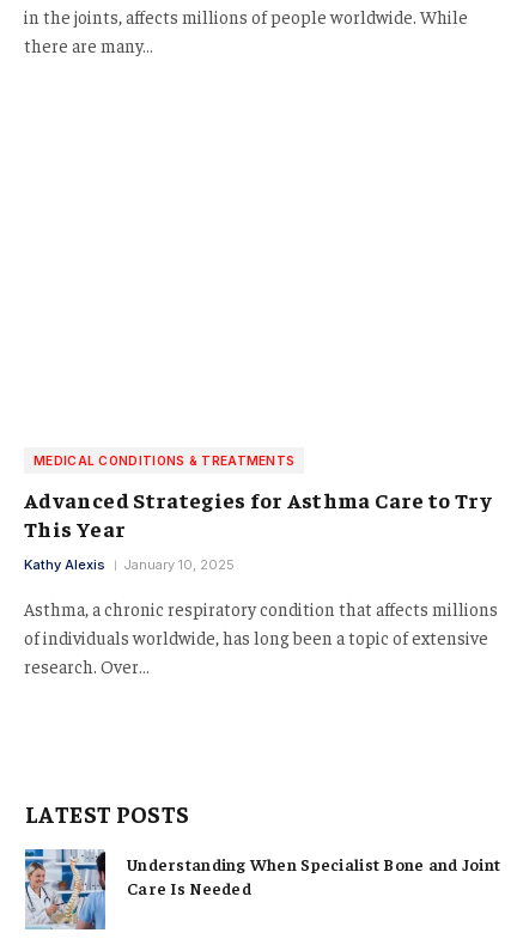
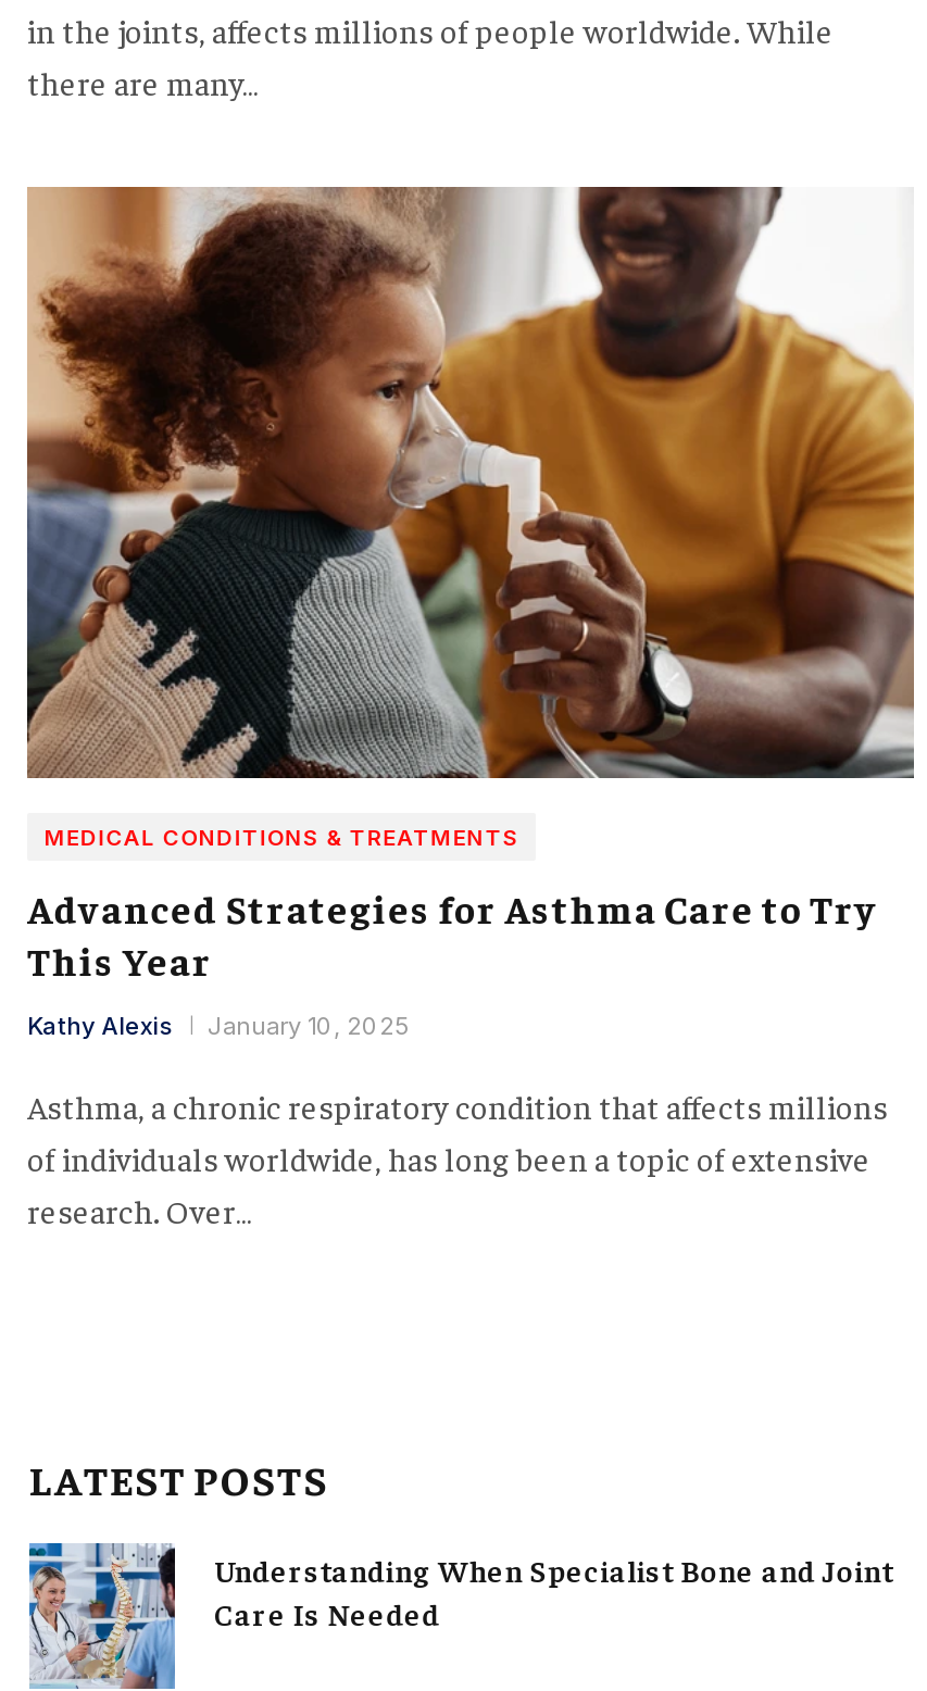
none -> [25,185,916,780] [image]

